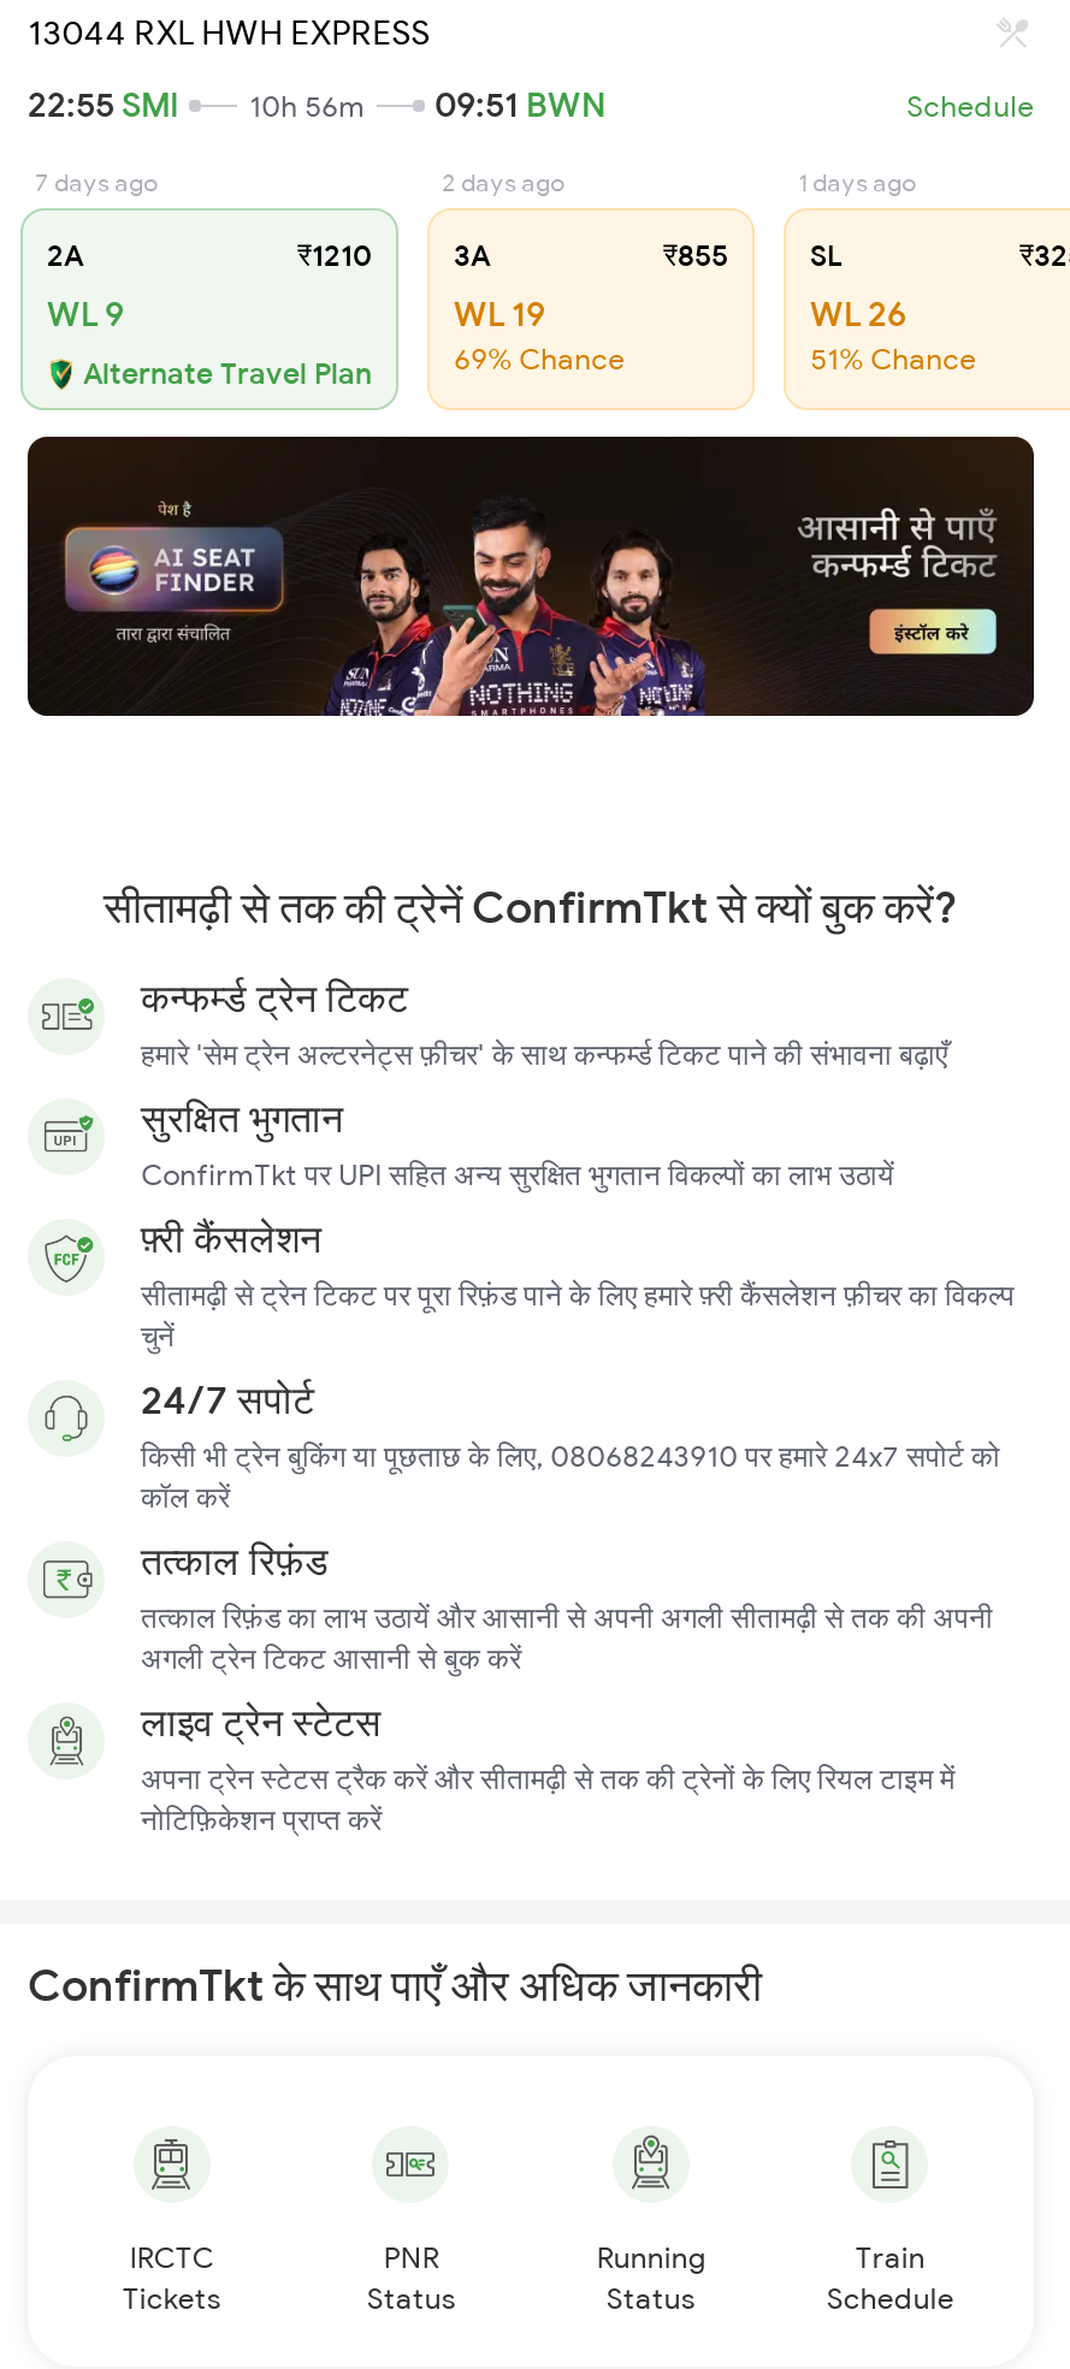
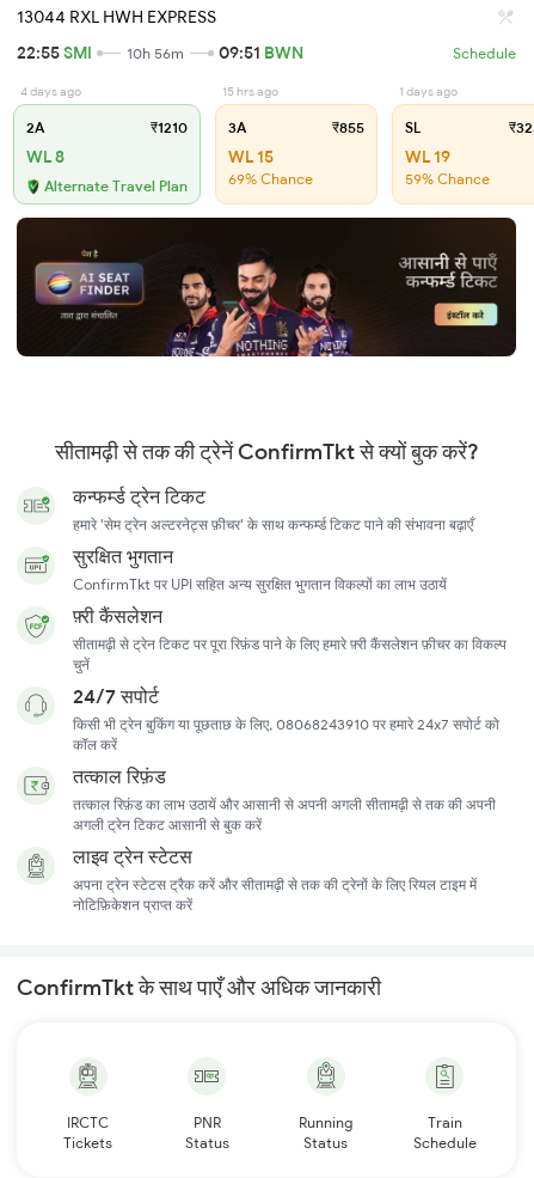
[35,167,158,199] 7 days ago -> [20,84,81,99] 4 days ago
[442,167,564,199] 2 days ago -> [222,84,278,99] 15 hrs ago
[47,292,124,336] WL 9 -> [26,146,65,167] WL 8
[454,292,545,336] WL 19 -> [228,146,274,167] WL 15
[810,292,906,336] WL 26 -> [405,146,450,167] WL 19
[810,340,976,377] 51% Chance -> [405,170,490,188] 59% Chance

